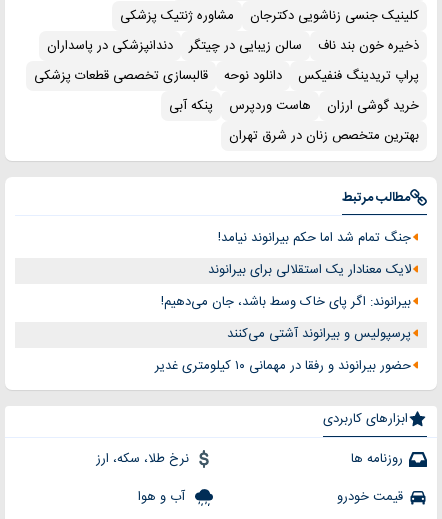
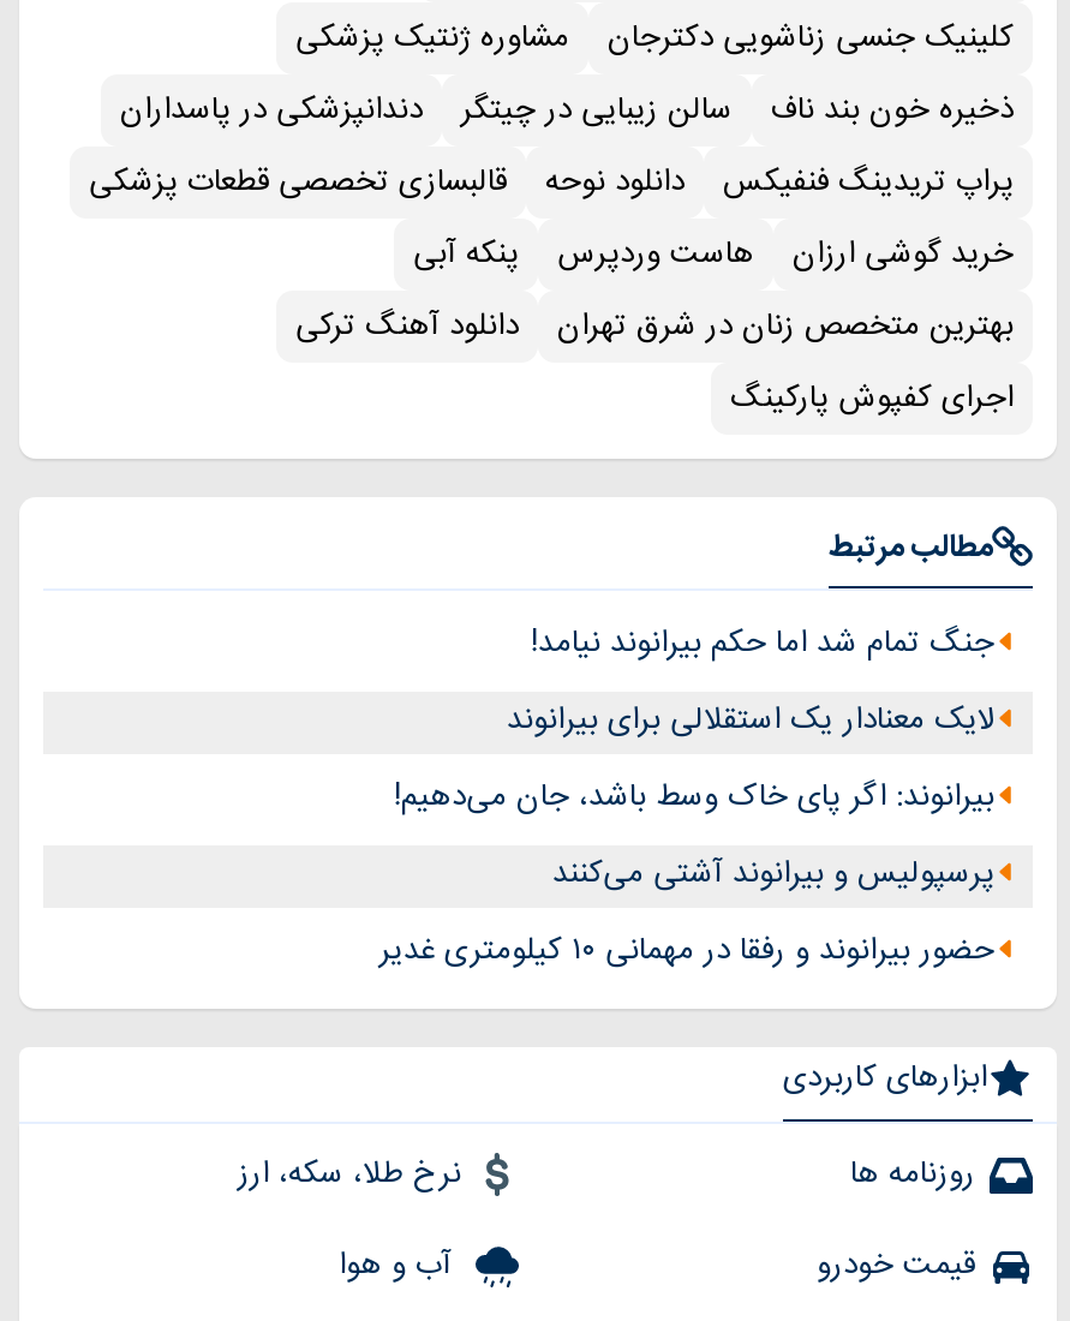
none -> [295,301,1014,426] دانلود آهنگ ترکی | اجرای کفپوش پارکینگ

